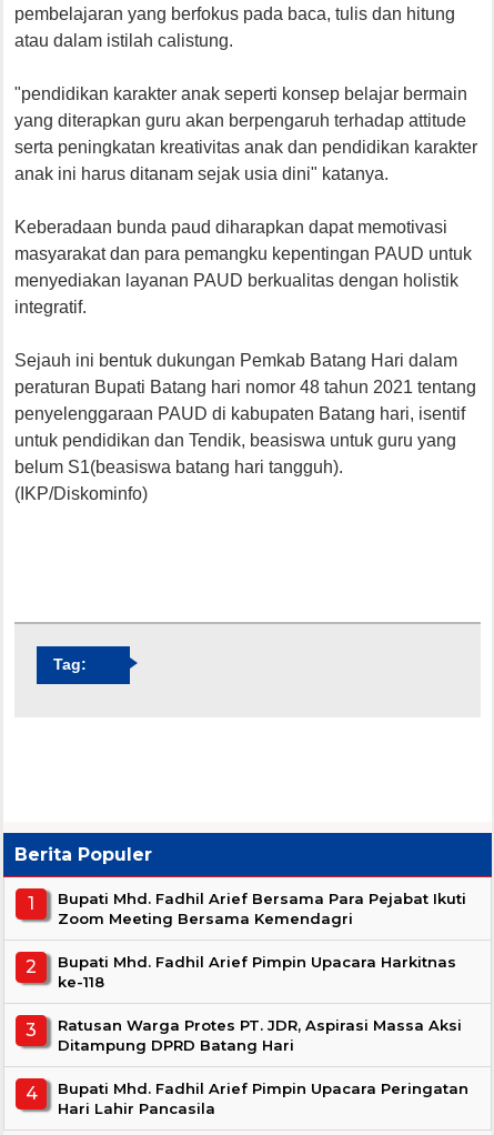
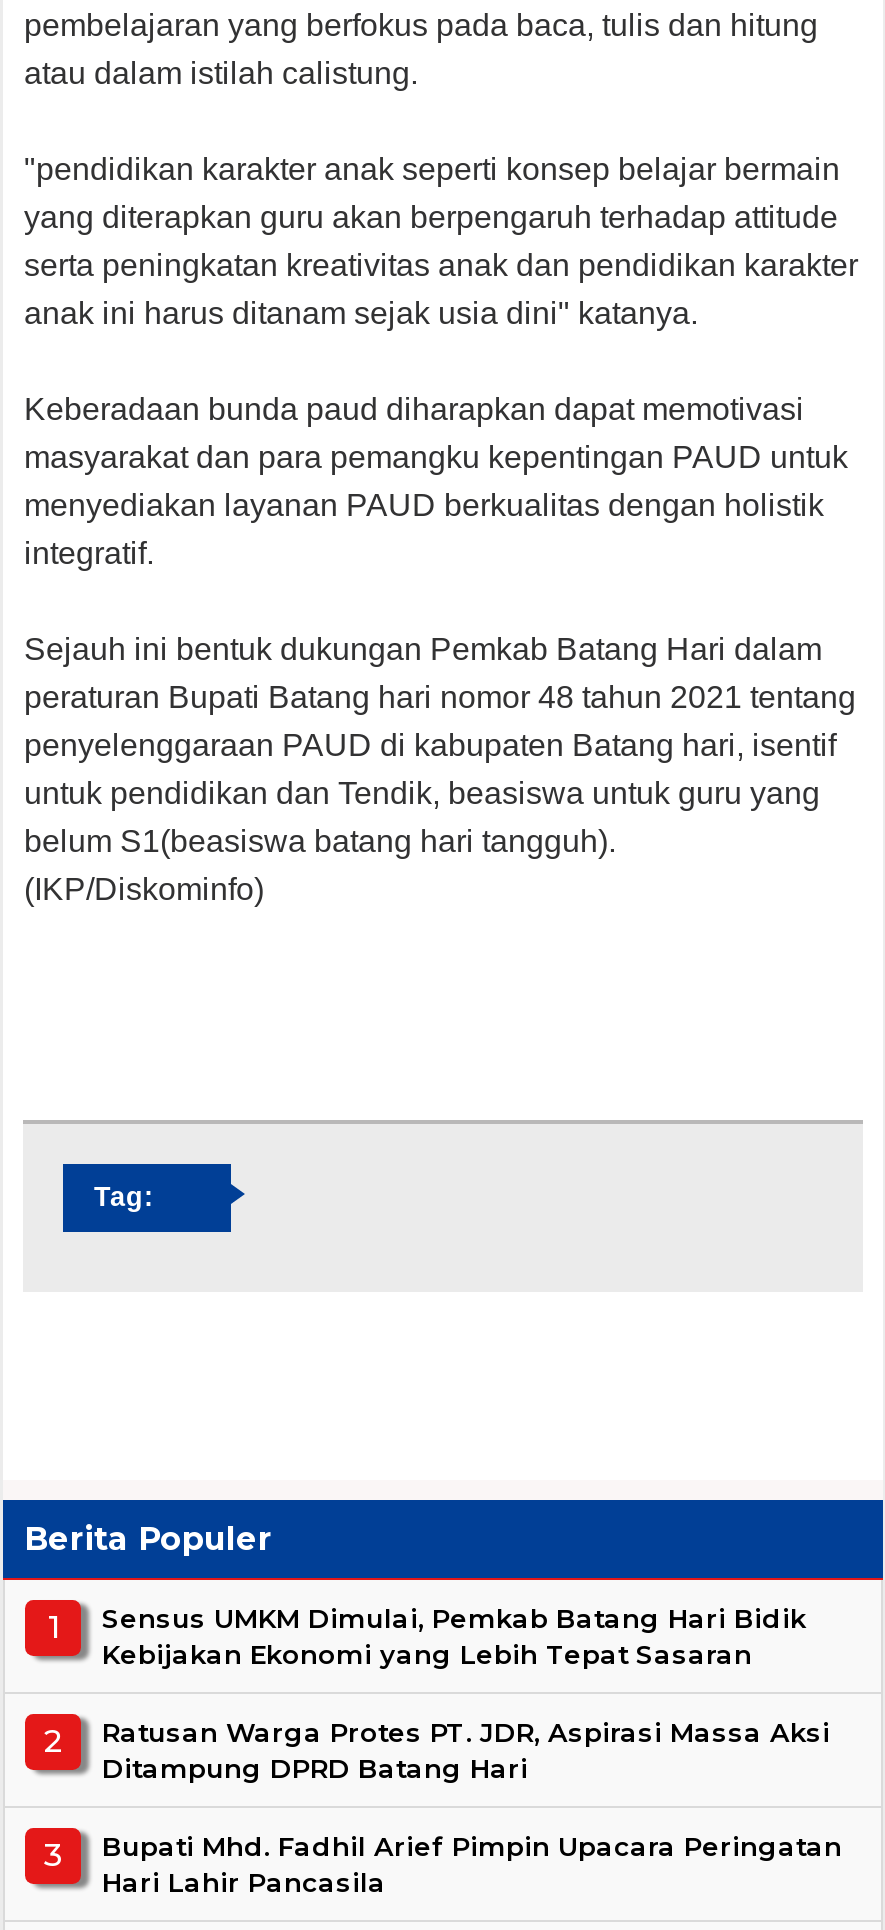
[58,890,467,991] Bupati Mhd. Fadhil Arief Bersama Para Pejabat Ikuti | Zoom Meeting Bersama Kemendagri | Bupati Mhd. Fadhil Arief Pimpin Upacara Harkitnas | ke-118 -> [102,1602,806,1670] Sensus UMKM Dimulai, Pemkab Batang Hari Bidik | Kebijakan Ekonomi yang Lebih Tepat Sasaran

